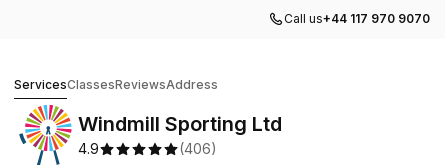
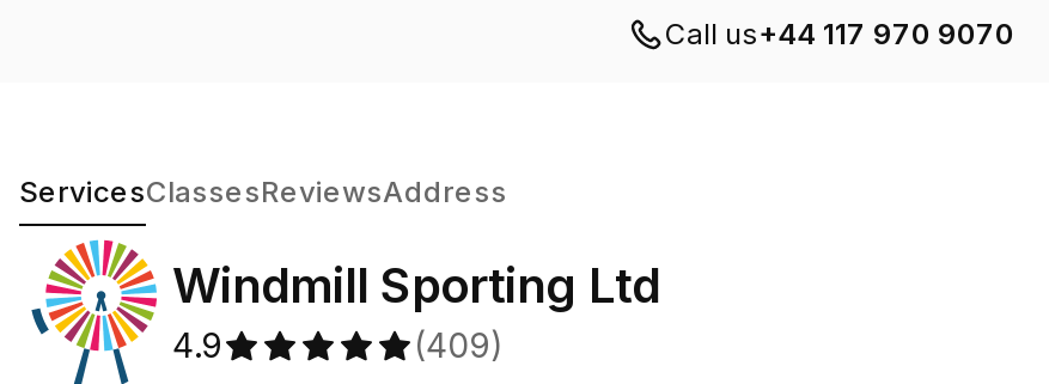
[179,140,217,157] (406) -> [414,324,505,365] (409)

